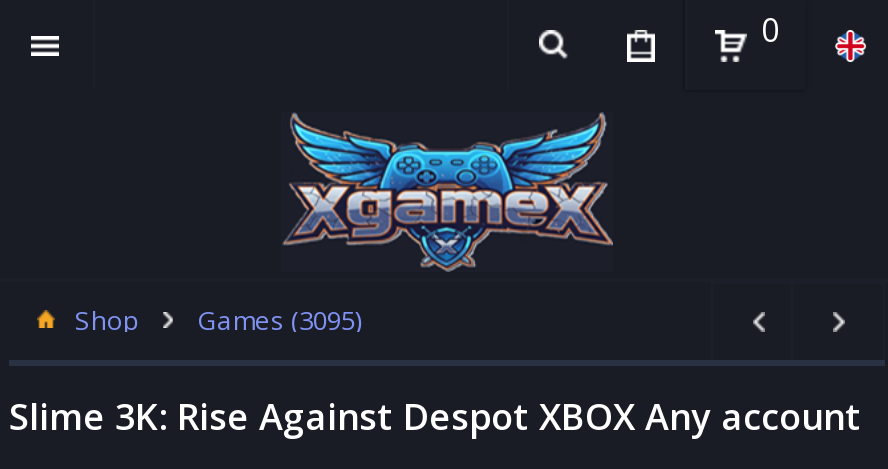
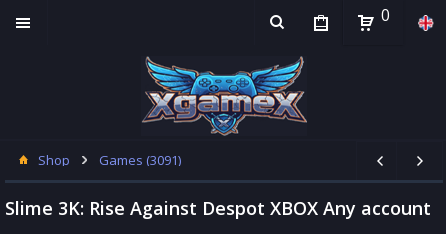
[75,302,361,338] Shop Games (3095) -> [38,151,181,169] Shop Games (3091)

